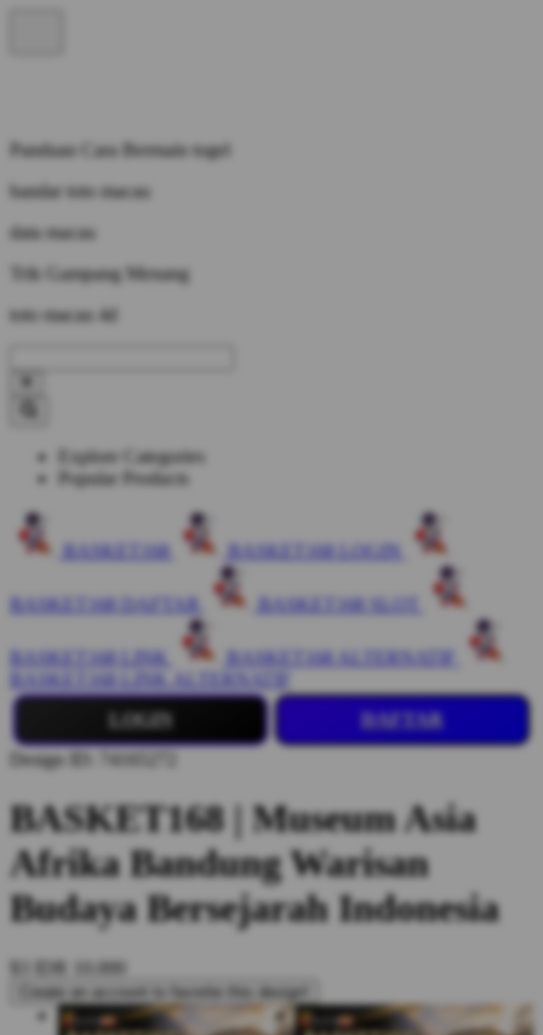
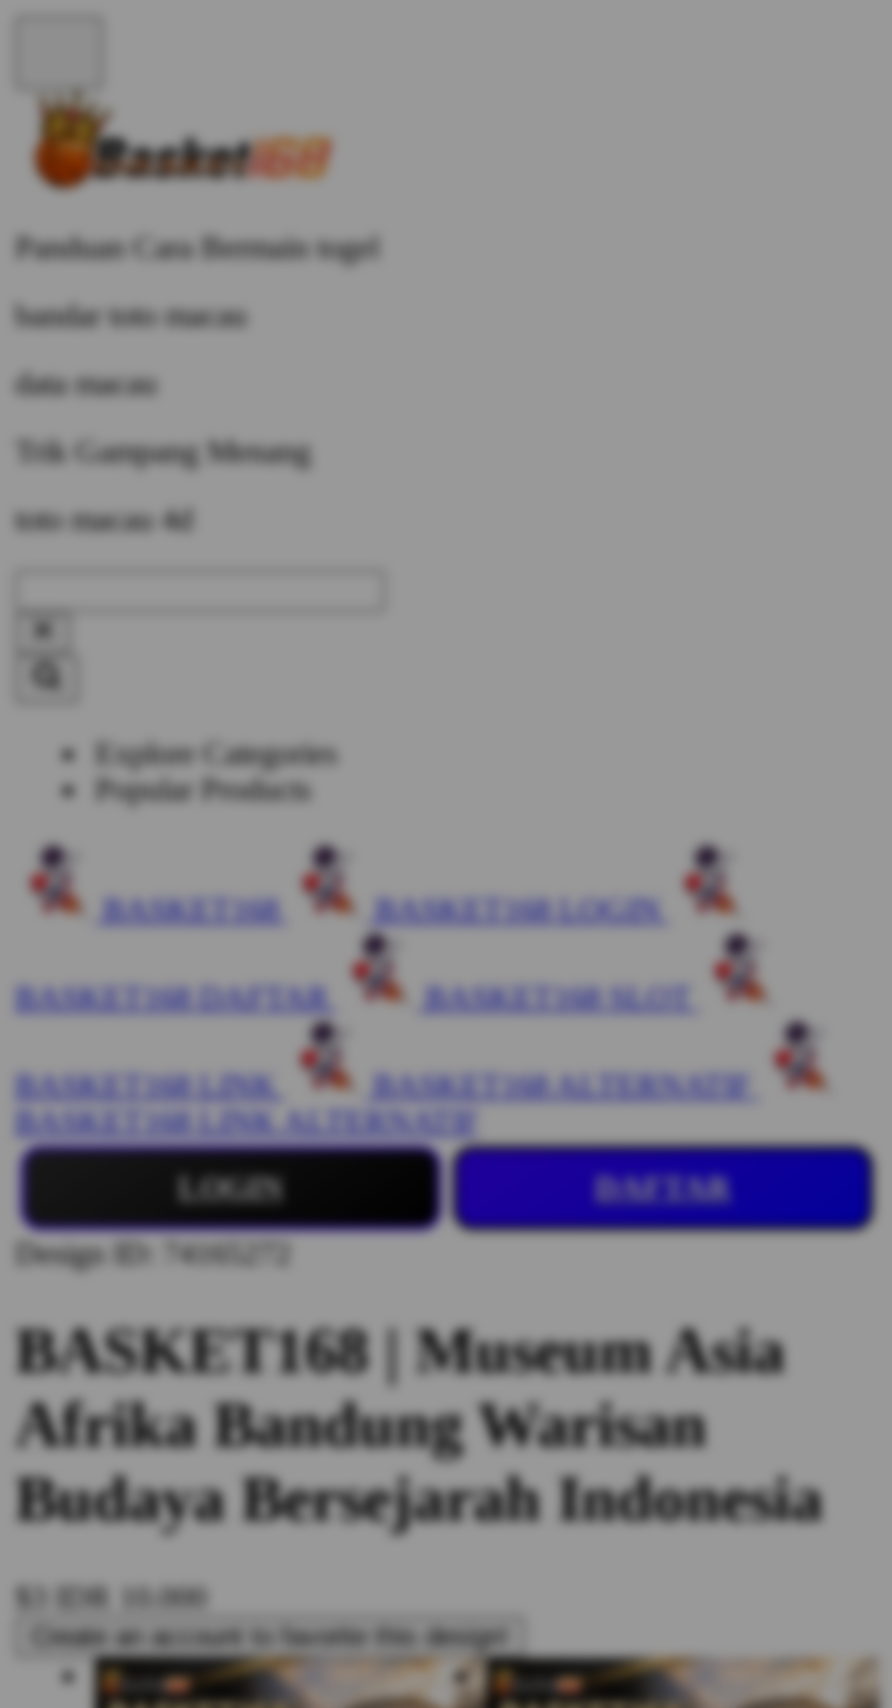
none -> [29,88,335,194] [image]

